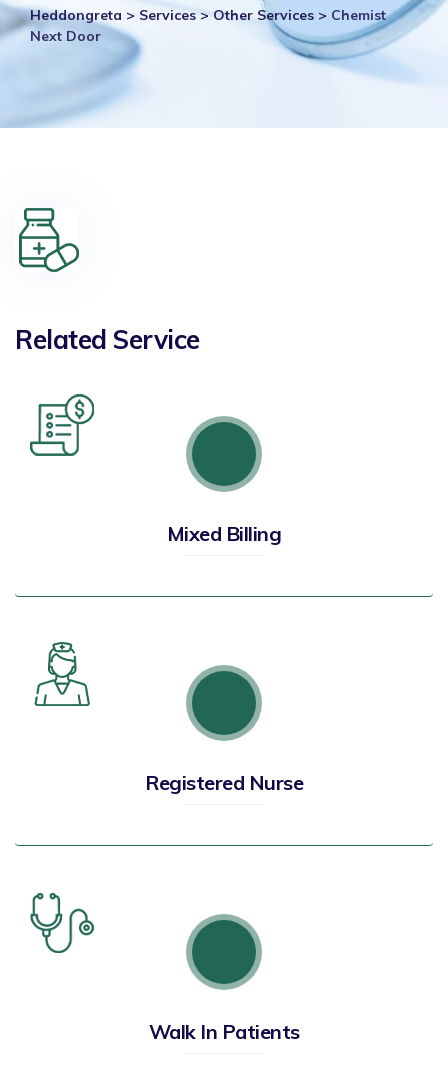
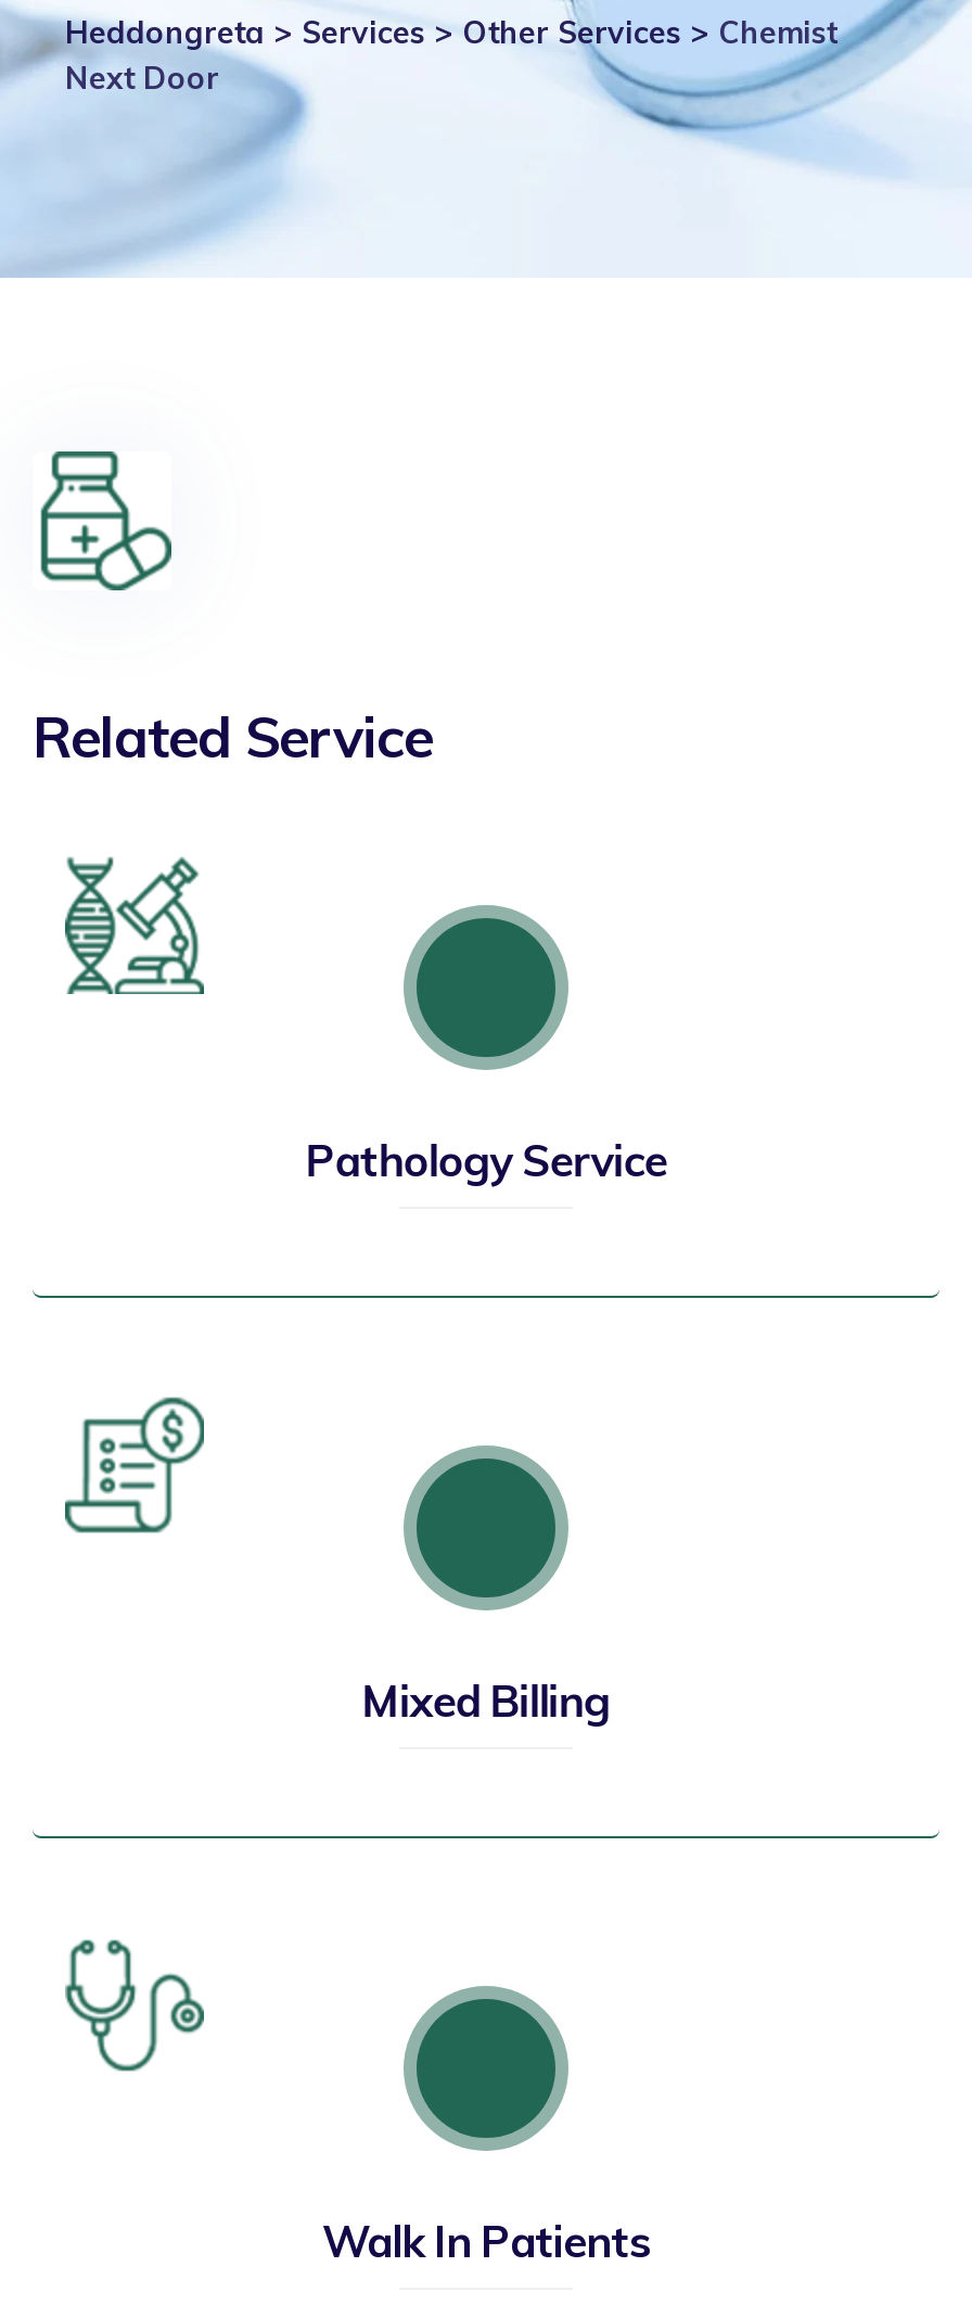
none -> [63,855,206,996] [image]
none -> [305,1133,667,1187] Pathology Service
moved [60,393,95,428] -> [130,1396,206,1472]: [image]
moved [167,521,281,546] -> [362,1673,610,1728]: Mixed Billing
[35,641,91,707] [image] -> none
[145,770,303,795] Registered Nurse -> none

